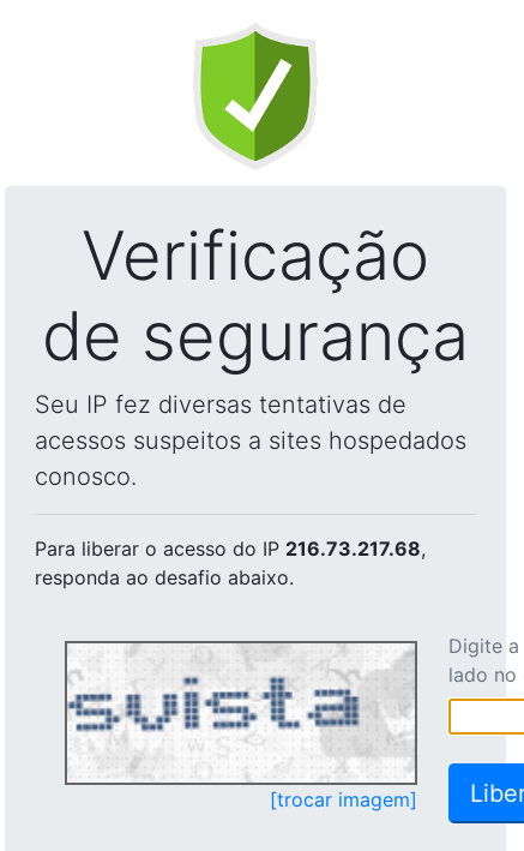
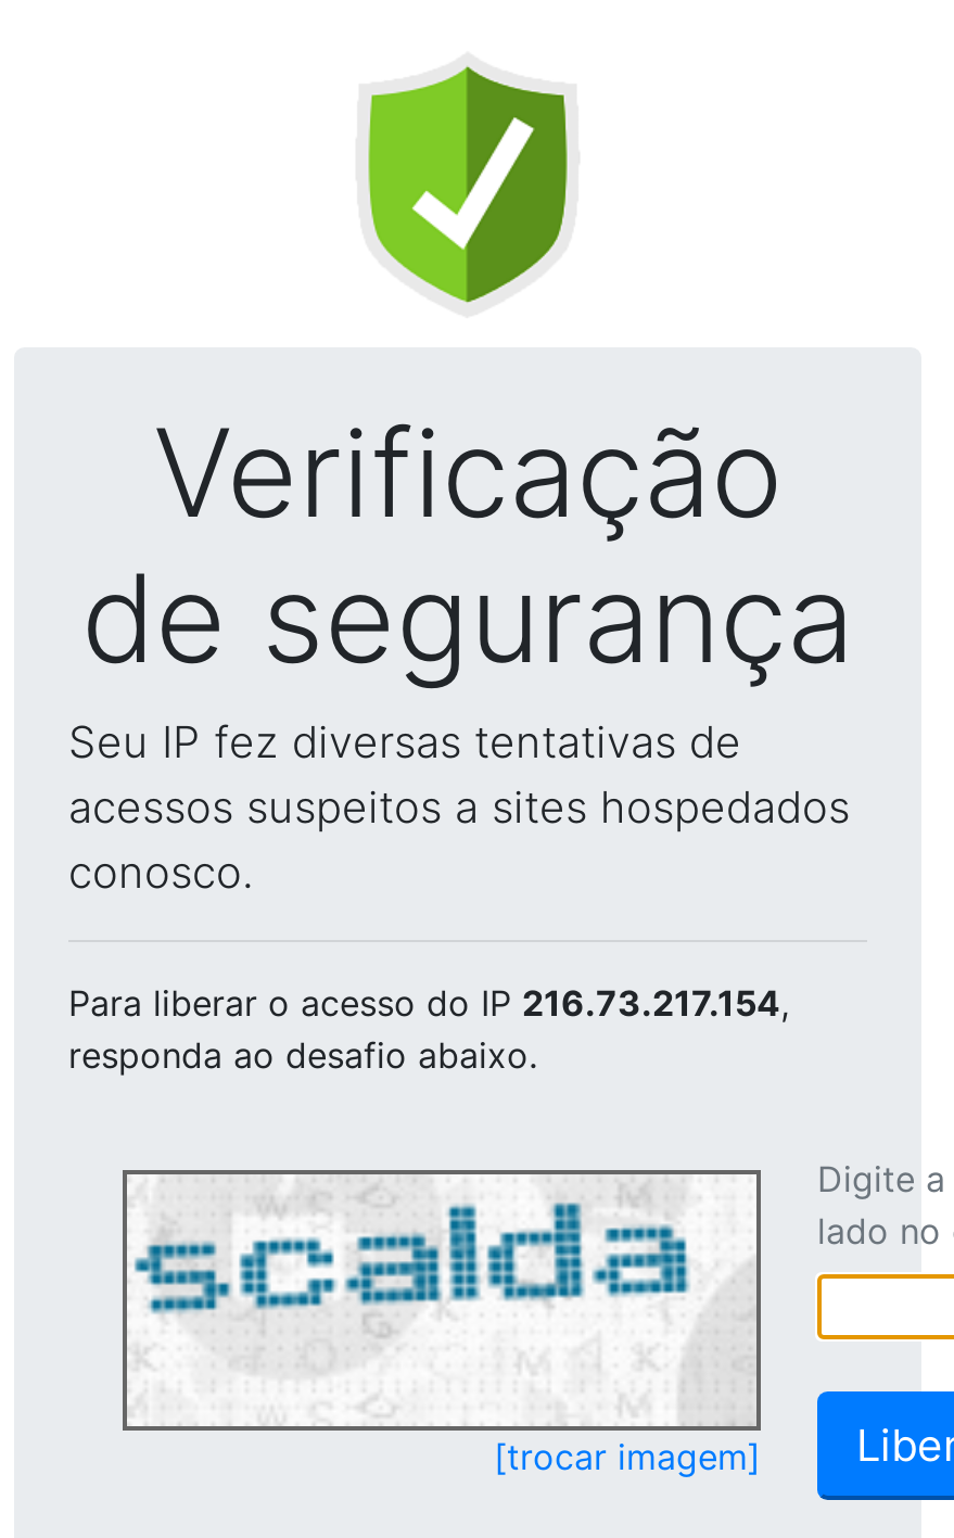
[35,537,426,561] Para liberar o acesso do IP 216.73.217.68, -> [68,981,789,1025] Para liberar o acesso do IP 216.73.217.154,
[67,647,412,780] [image] -> [127,1179,754,1420] [image]

